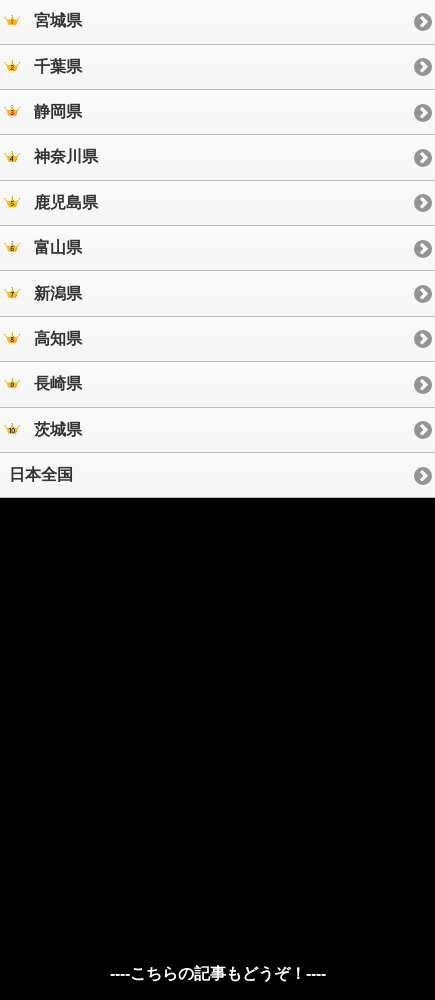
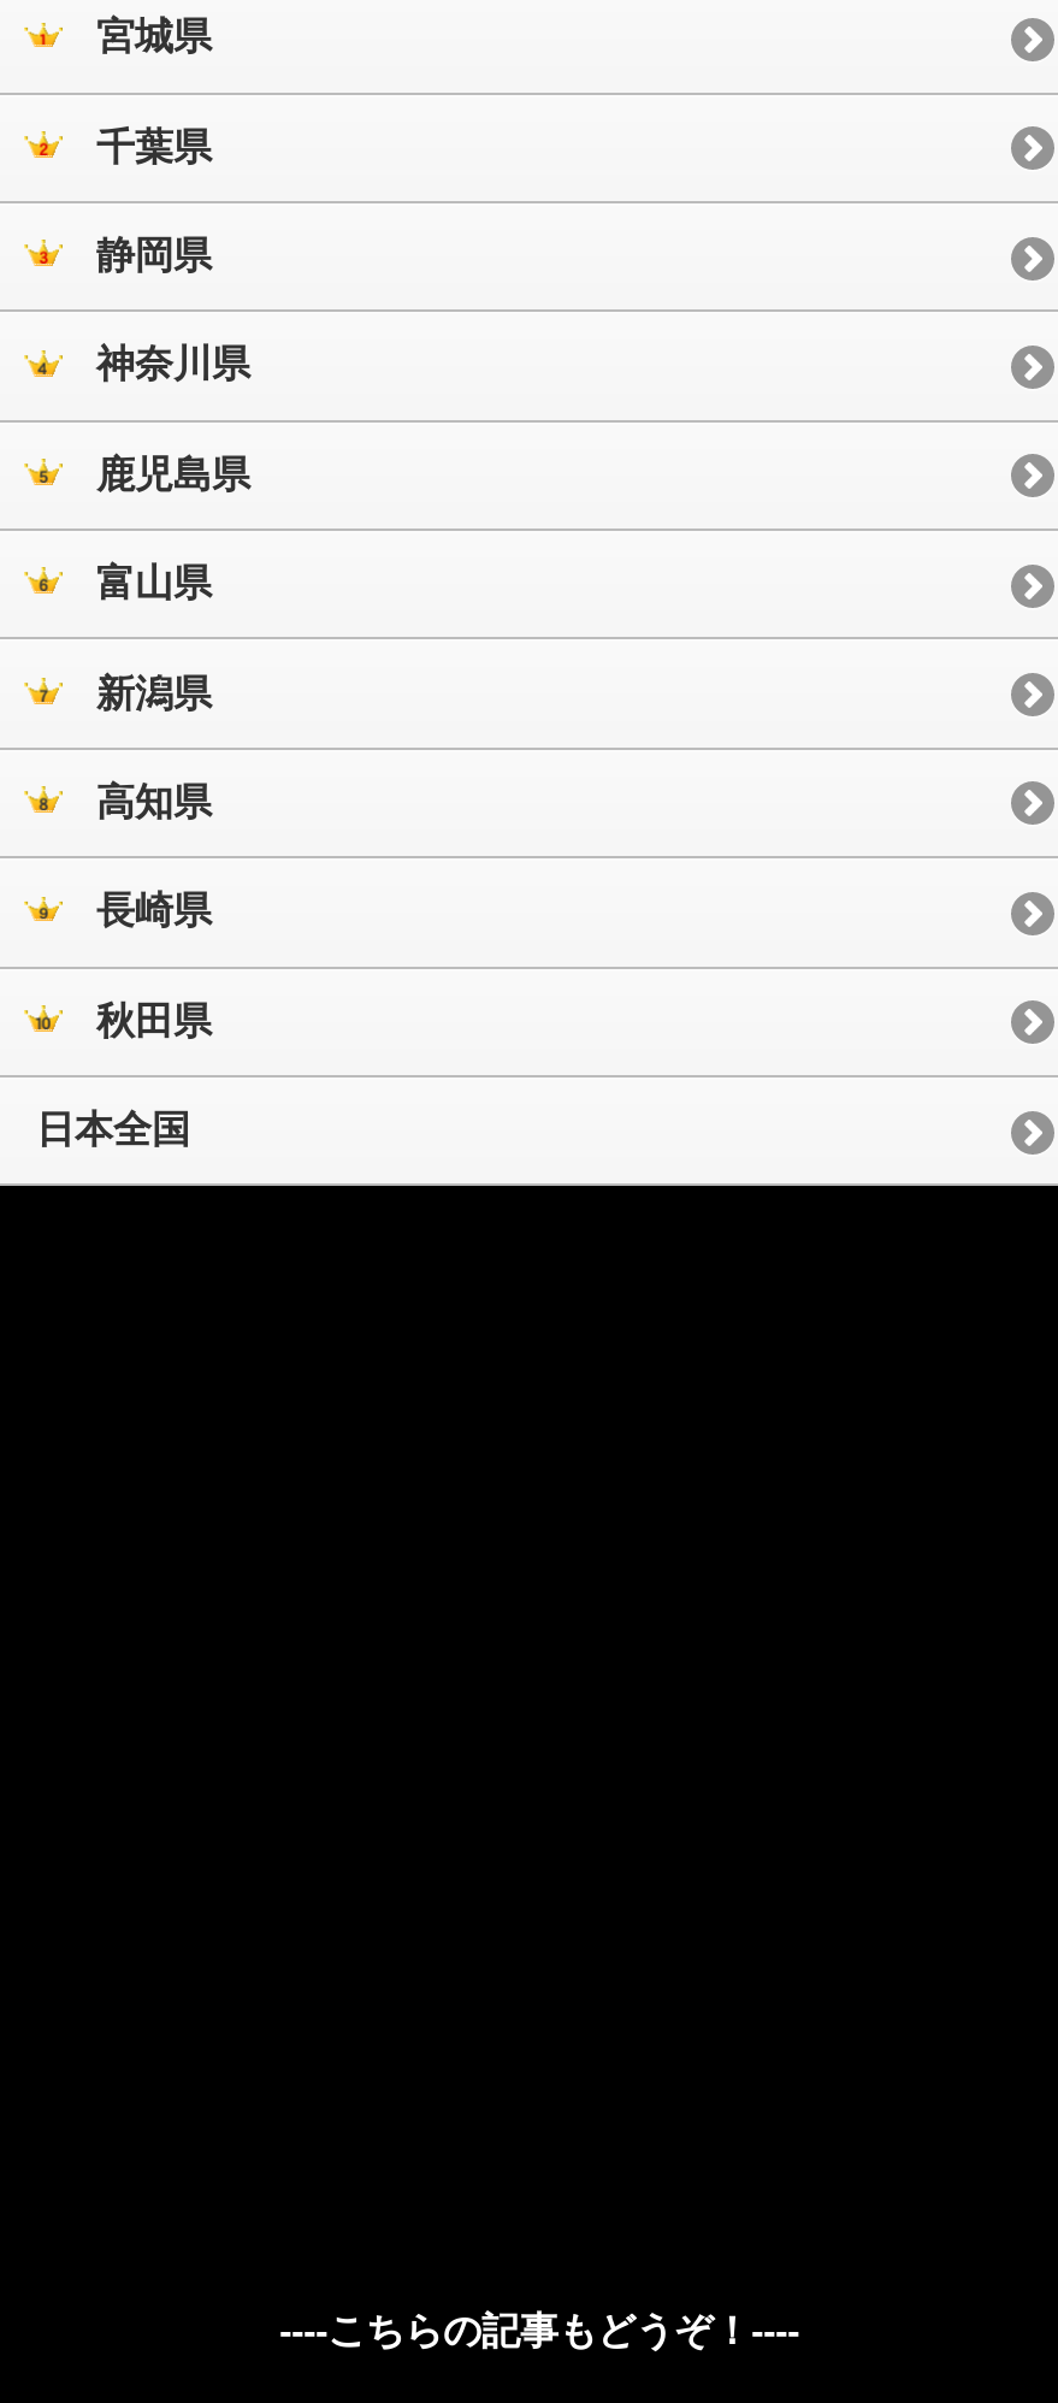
[34,421,82,438] 茨城県 -> [96,1000,212,1041] 秋田県

